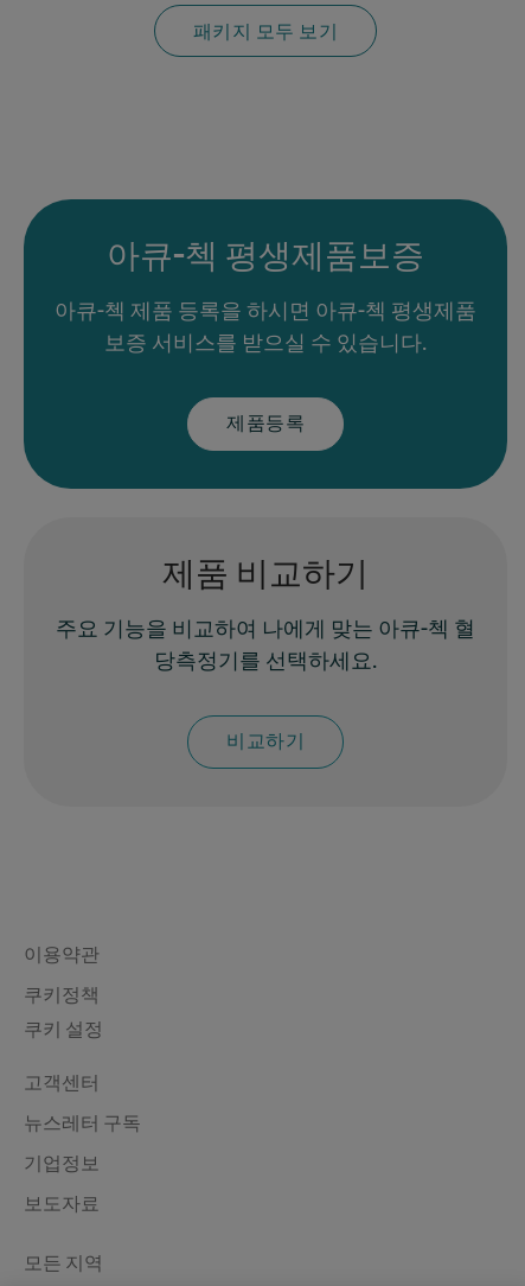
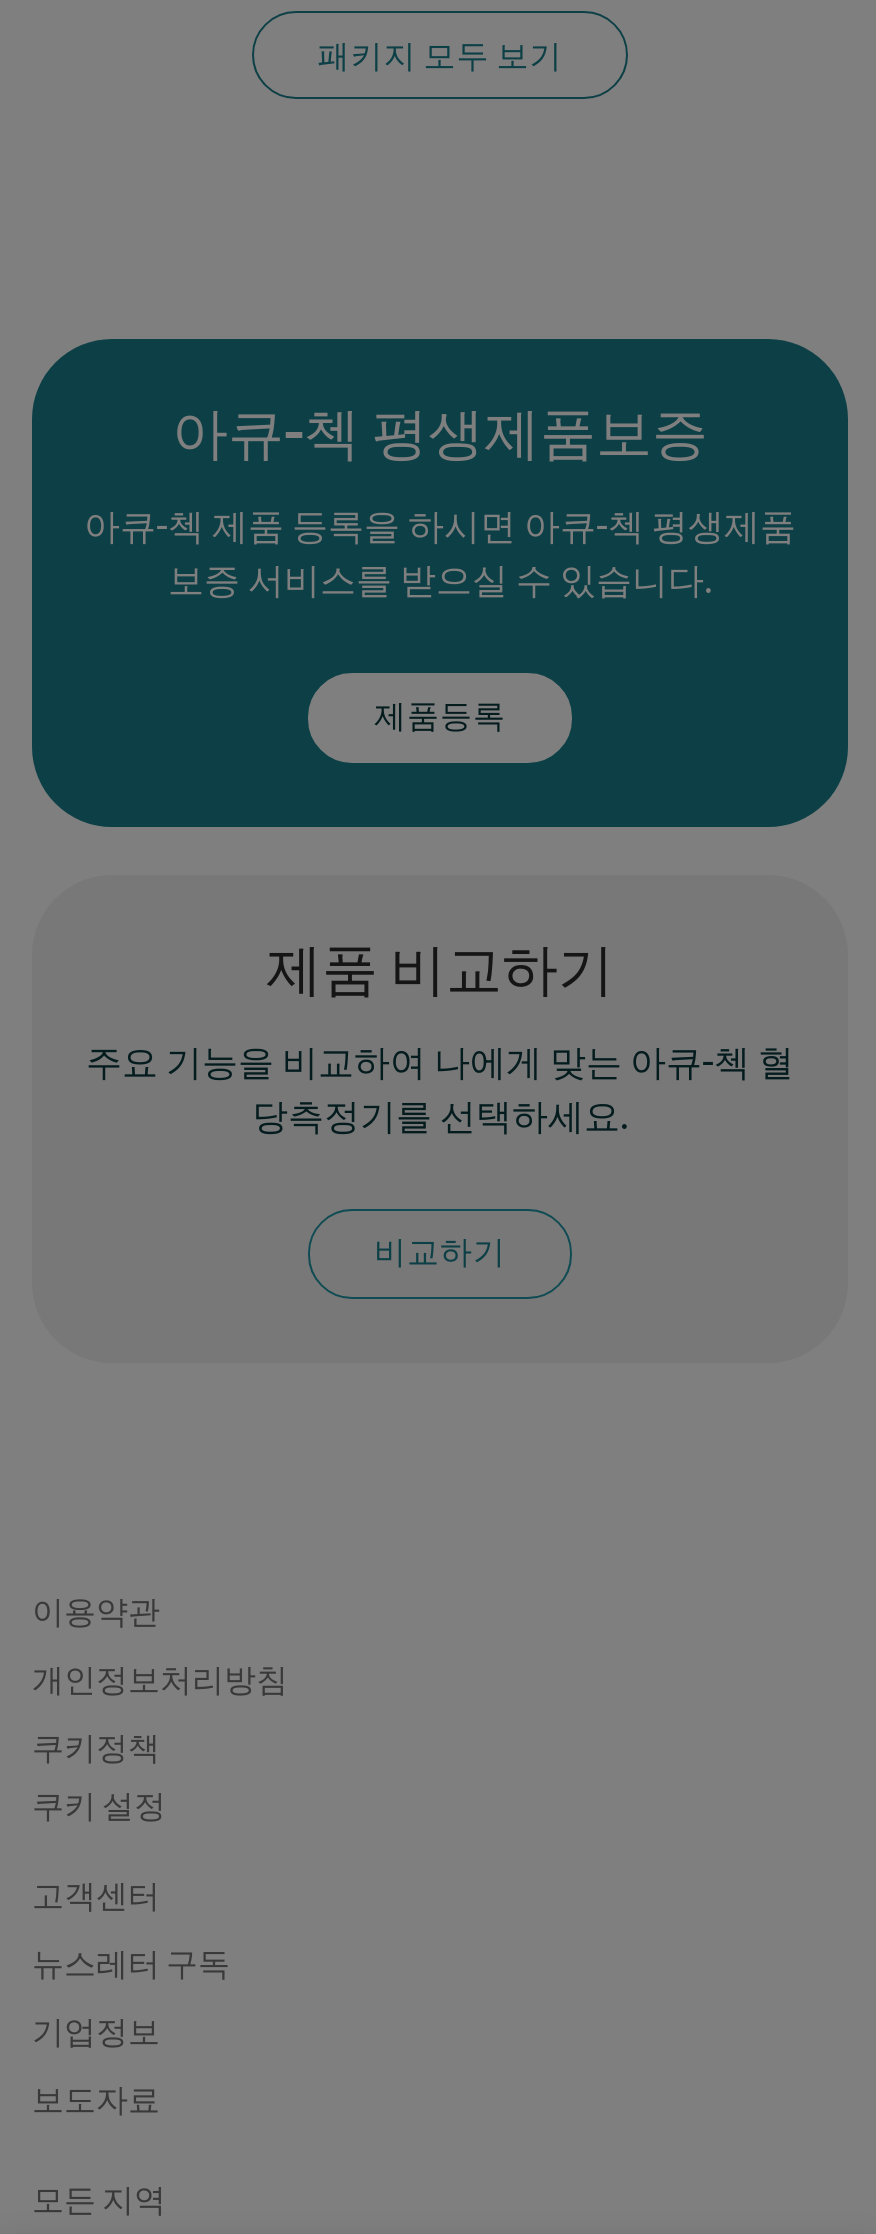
none -> [32,1659,288,1703] 개인정보처리방침

